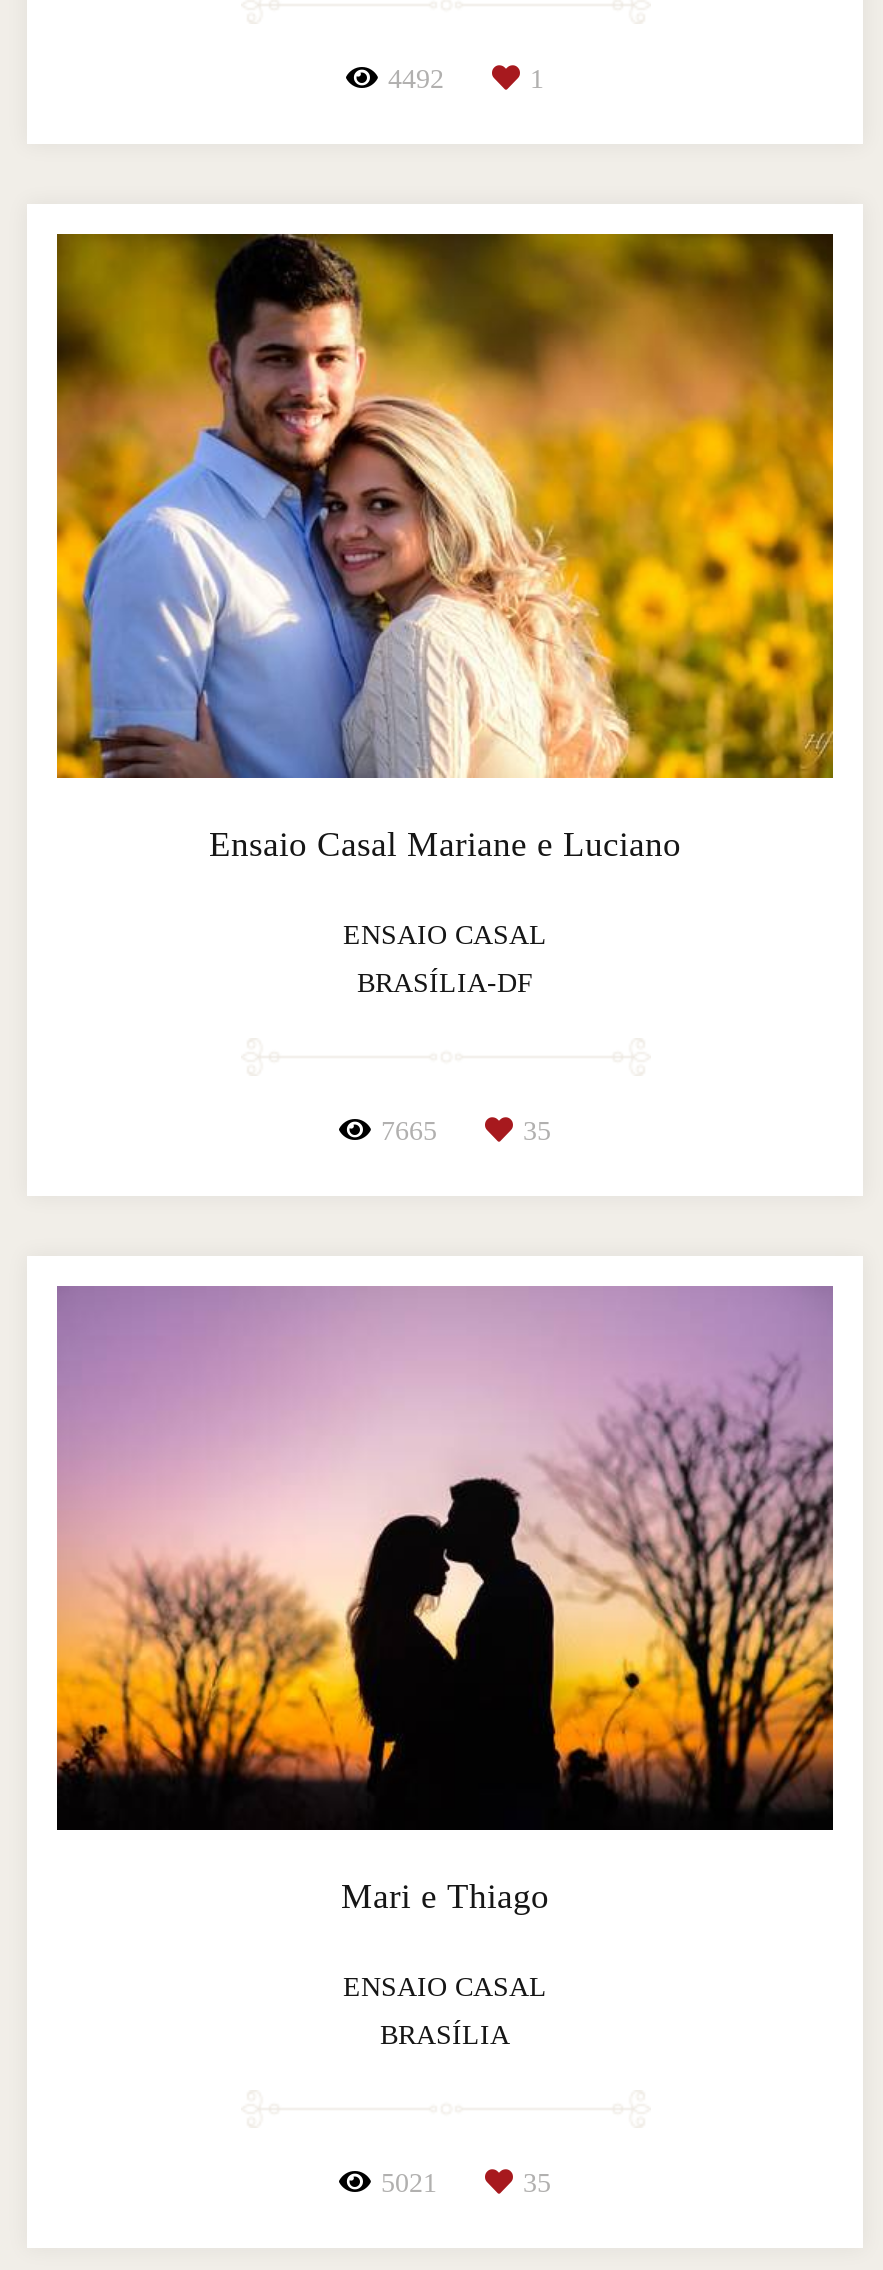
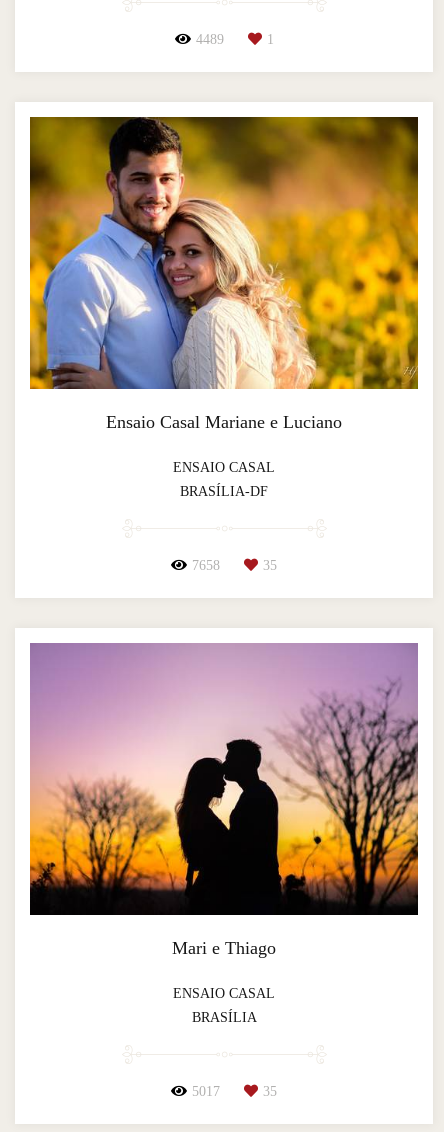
[388,65,444,95] 4492 -> [195,32,223,47] 4489
[381,1116,437,1146] 7665 -> [192,558,220,573] 7658
[381,2167,437,2197] 5021 -> [192,1084,220,1099] 5017

